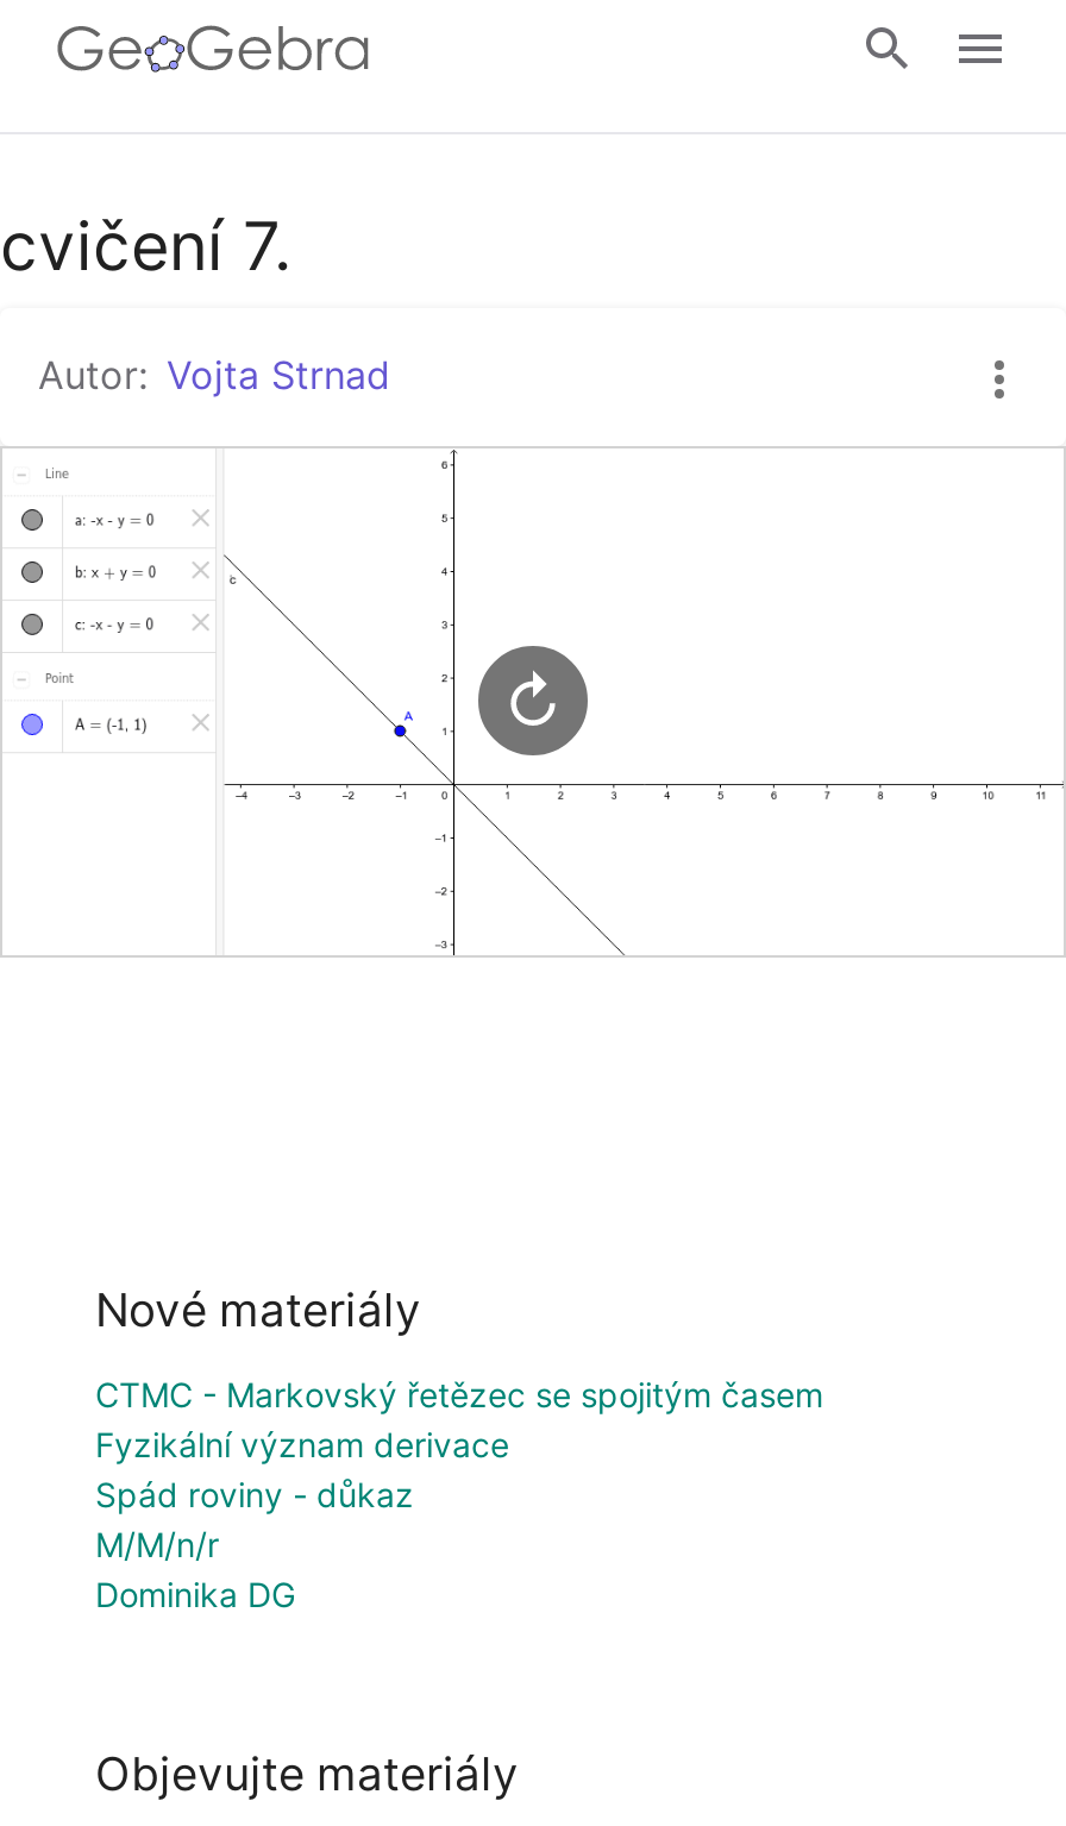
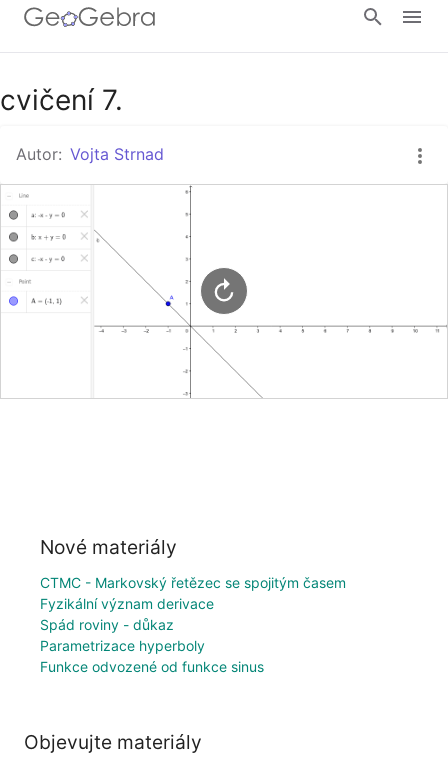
[95,1523,295,1614] M/M/n/r | Dominika DG -> [40,637,264,675] Parametrizace hyperboly | Funkce odvozené od funkce sinus

